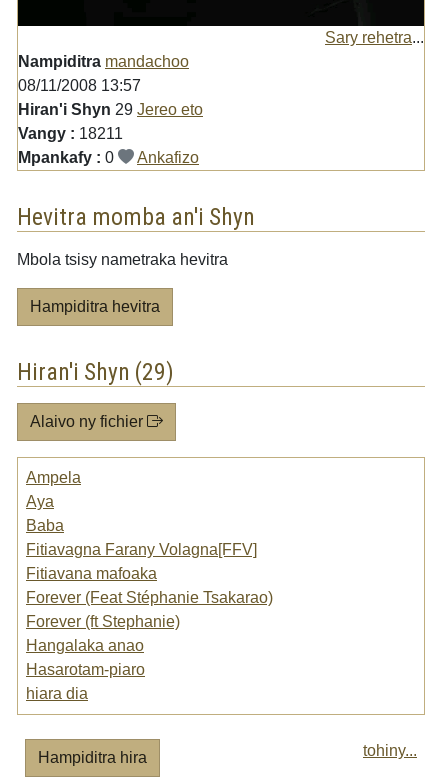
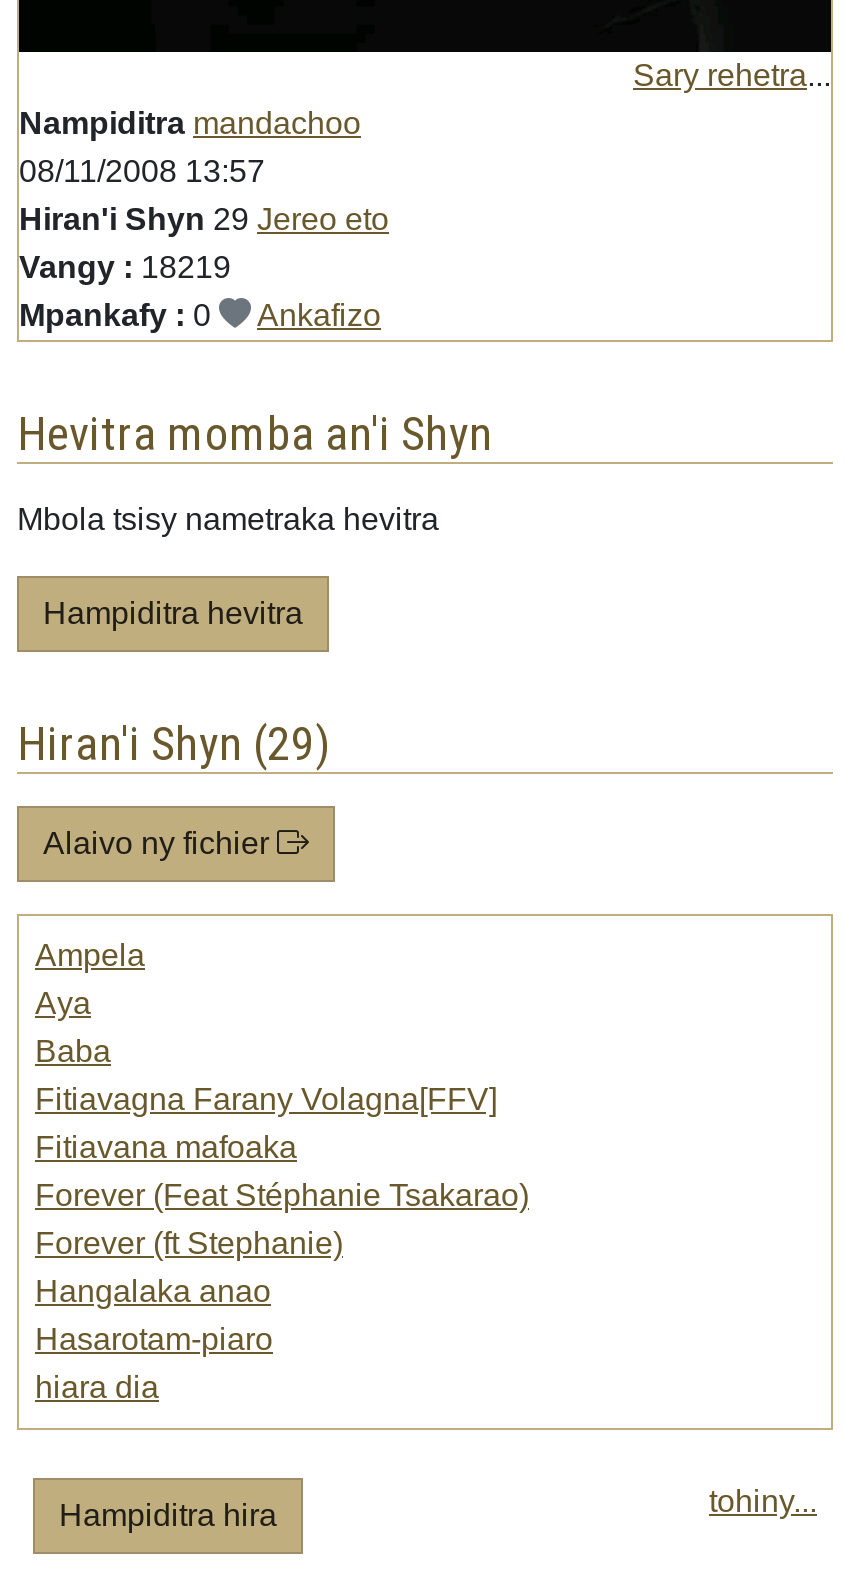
[18,125,123,142] Vangy : 18211 -> [19,250,231,284] Vangy : 18219

